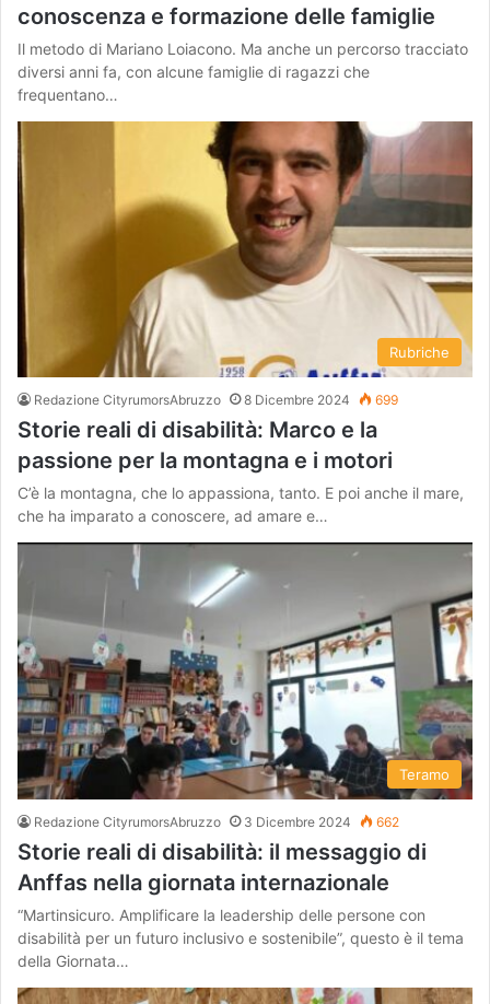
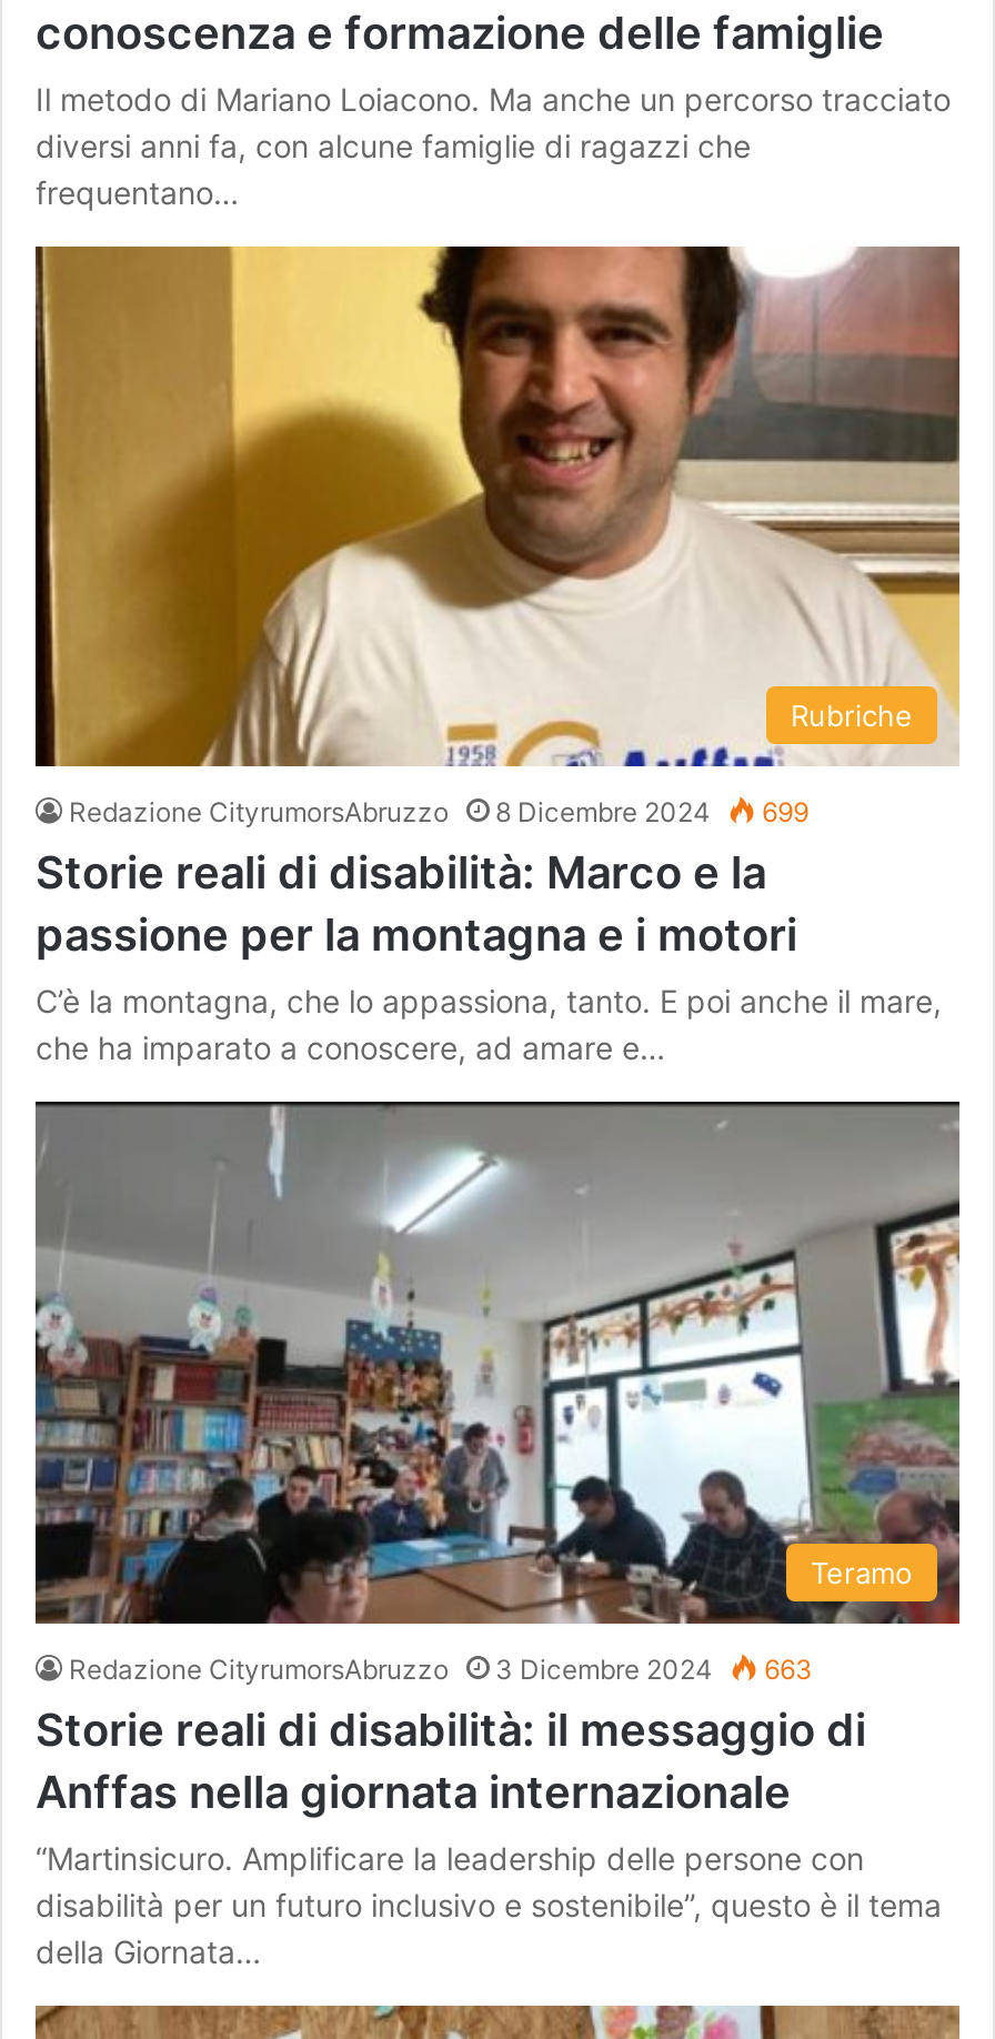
[34,814,399,830] Redazione CityrumorsAbruzzo 3 Dicembre 2024 662 -> [69,1653,813,1686] Redazione CityrumorsAbruzzo 3 Dicembre 2024 663

